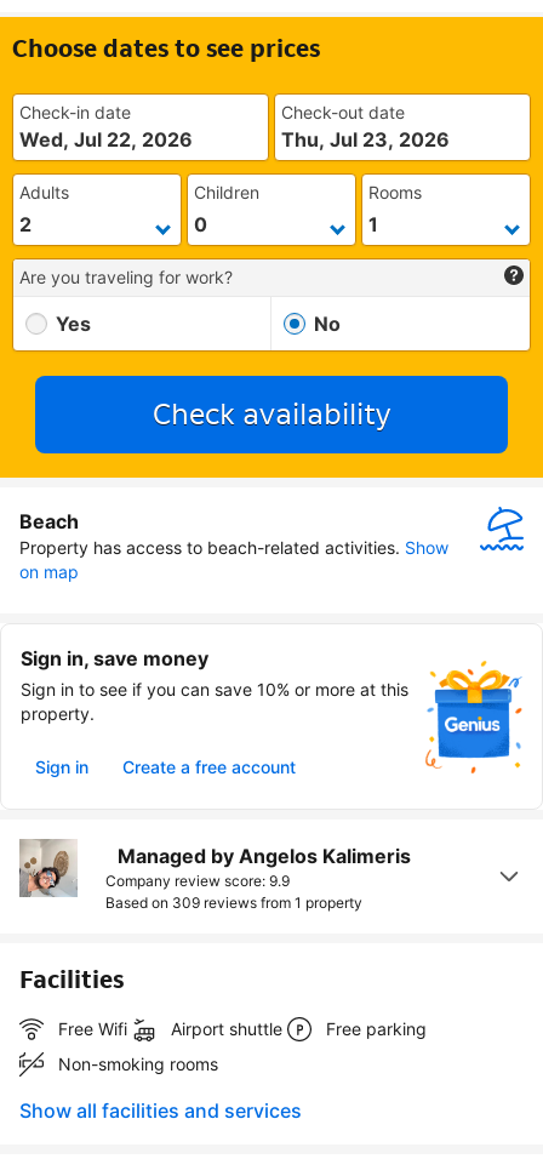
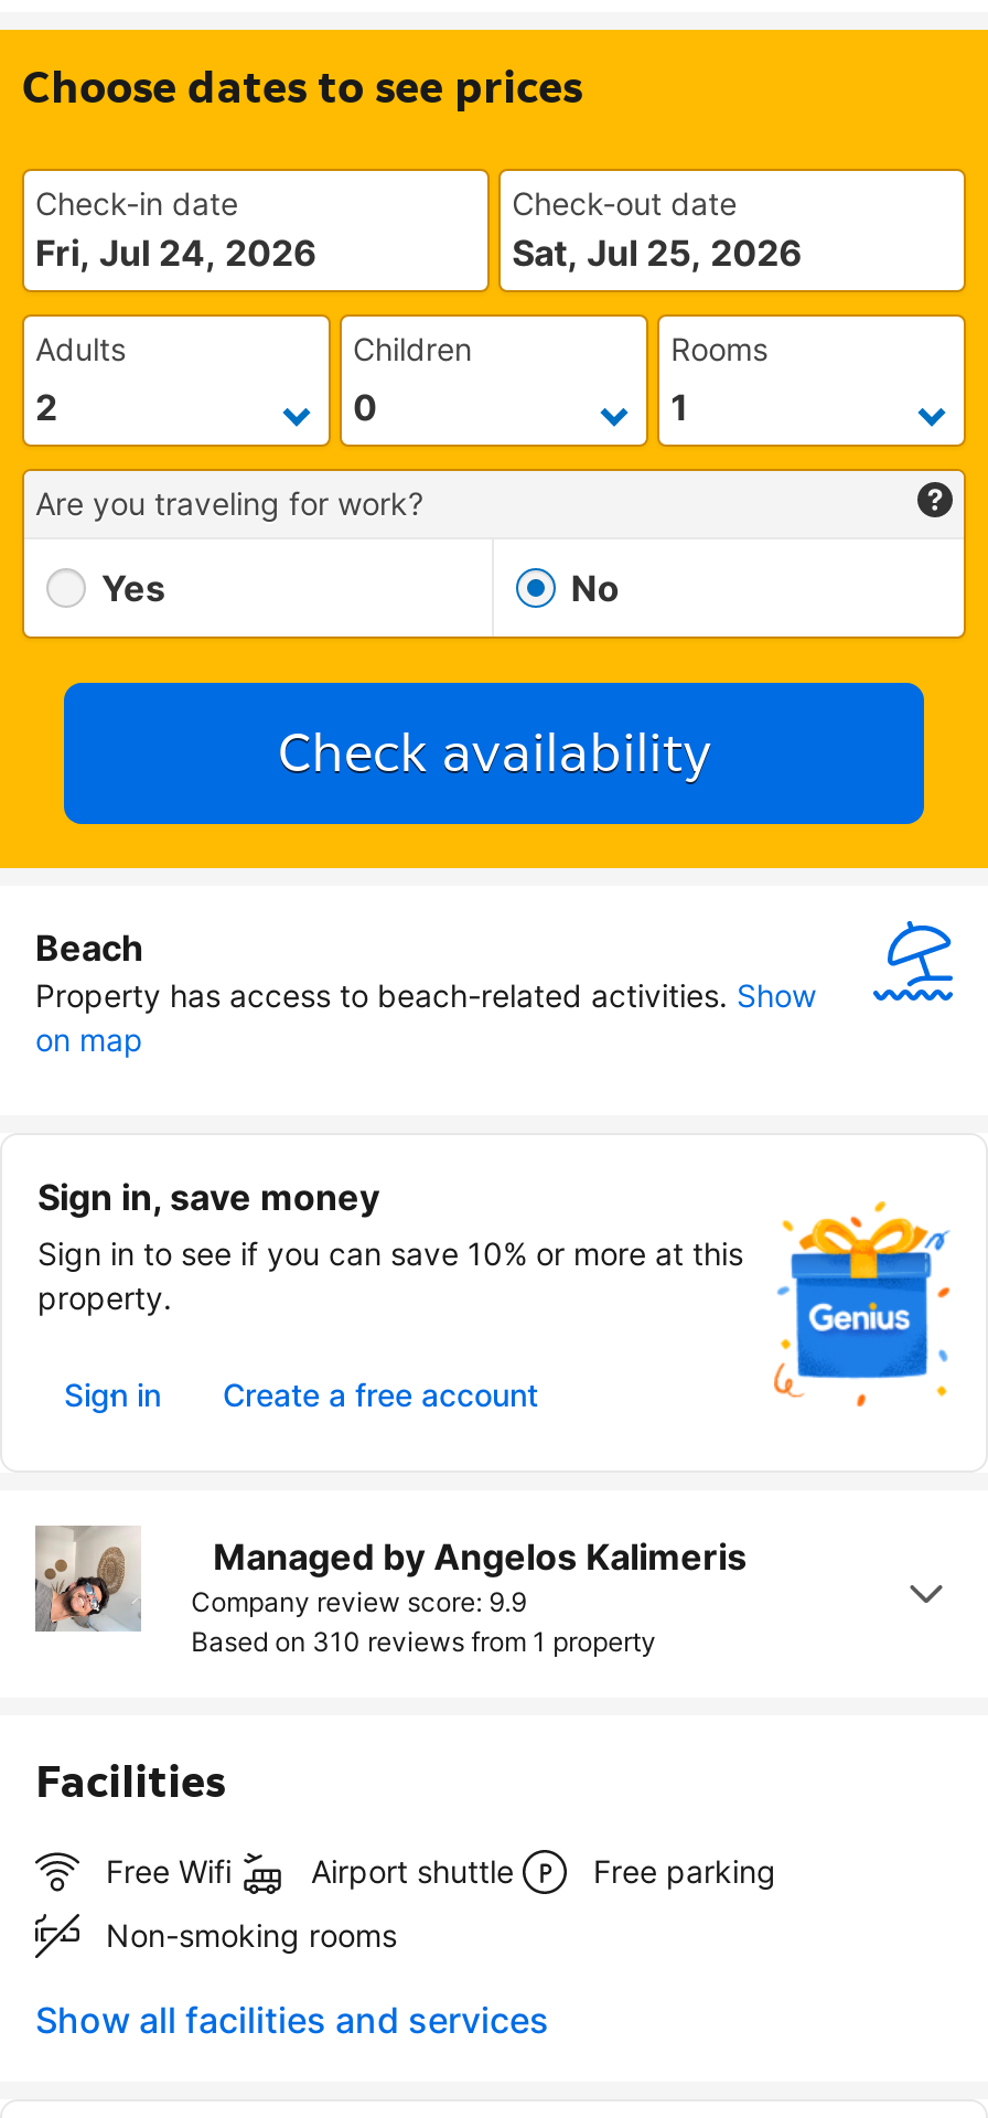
[19,127,193,152] Wed, Jul 22, 2026 -> [35,231,318,275] Fri, Jul 24, 2026
[281,127,450,152] Thu, Jul 23, 2026 -> [512,231,803,275] Sat, Jul 25, 2026
[105,893,362,912] Based on 309 reviews from 1 property -> [191,1625,657,1658] Based on 310 reviews from 1 property

